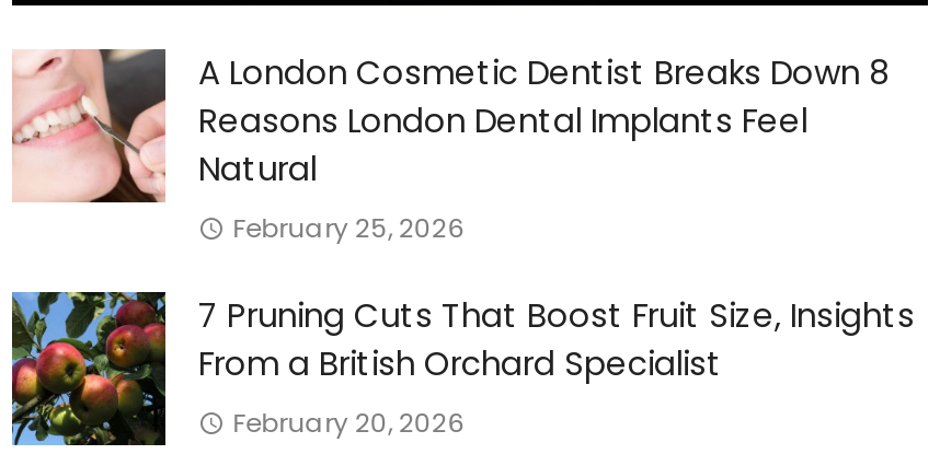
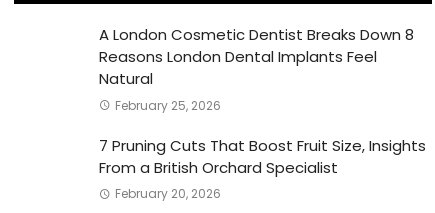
[10,46,168,206] [image] -> none
[10,289,168,448] [image] -> none

